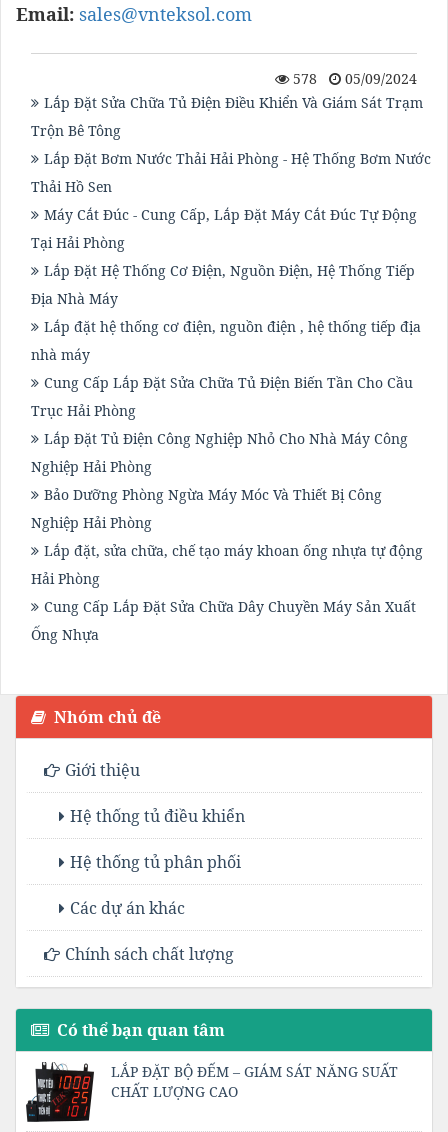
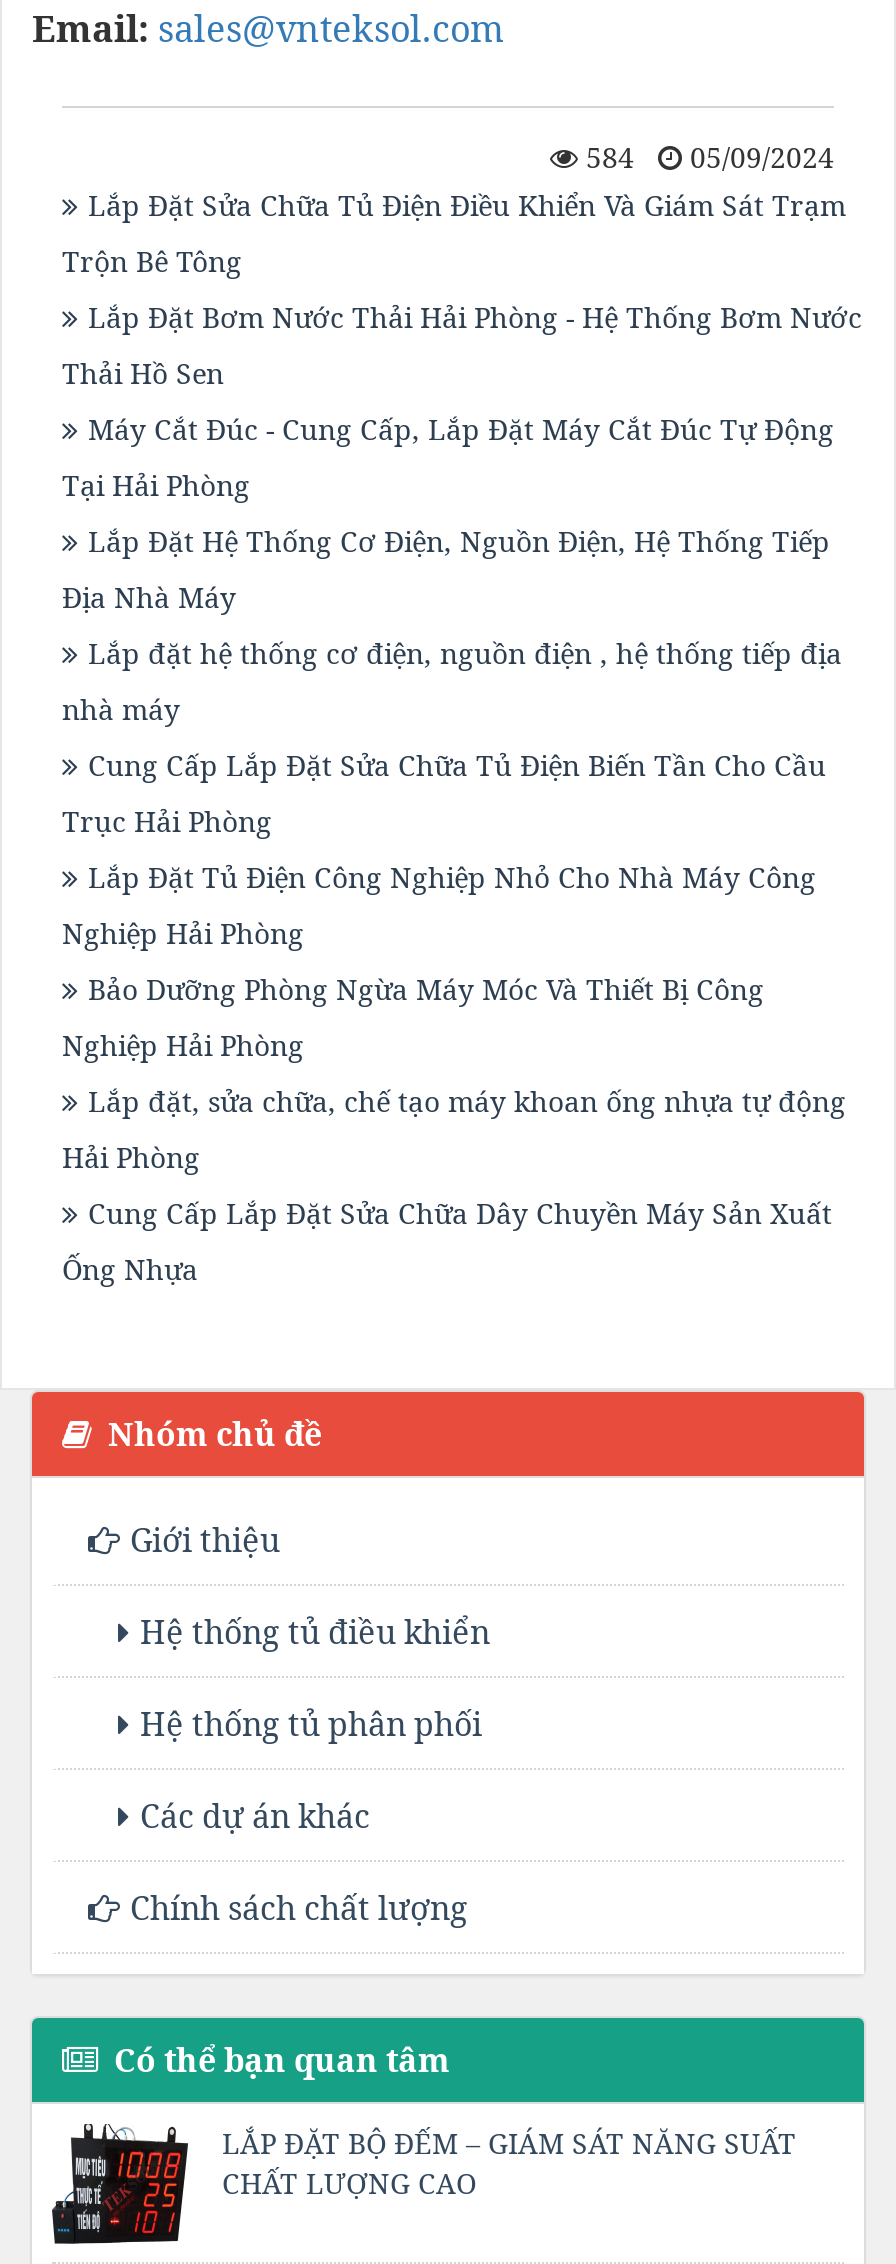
[289,69,417,88] 578 05/09/2024 -> [578,138,834,176] 584 05/09/2024

